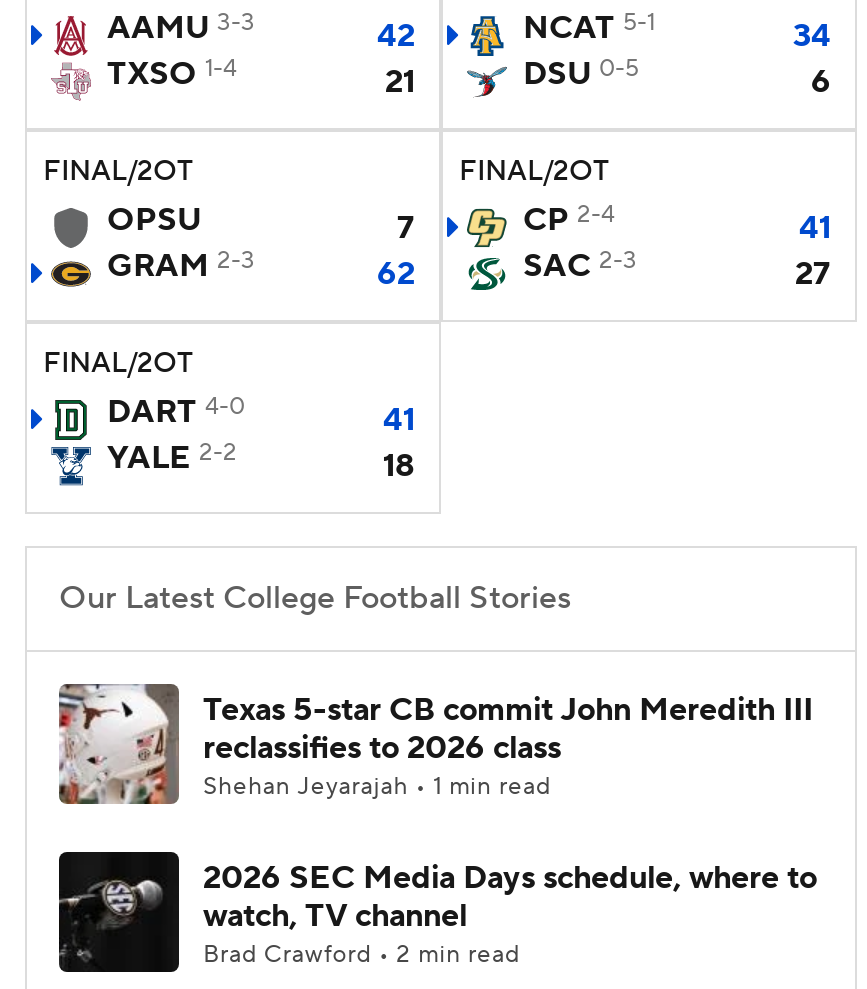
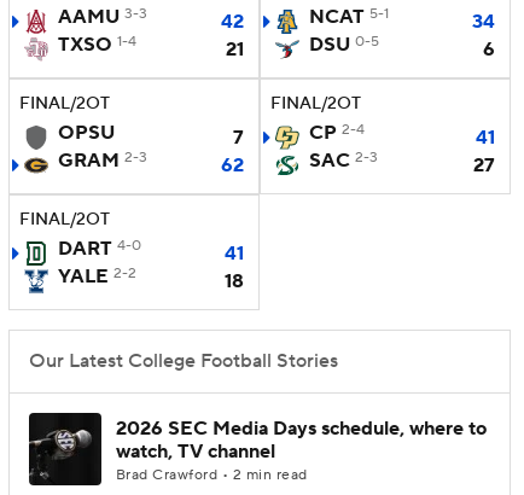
[57,682,813,806] [image] | Texas 5-star CB commit John Meredith III | reclassifies to 2026 class | Shehan Jeyarajah • 1 min read -> none

